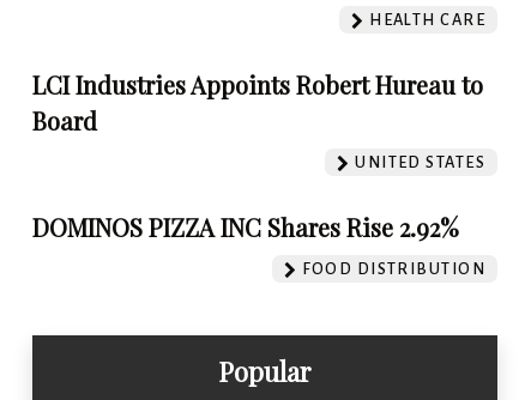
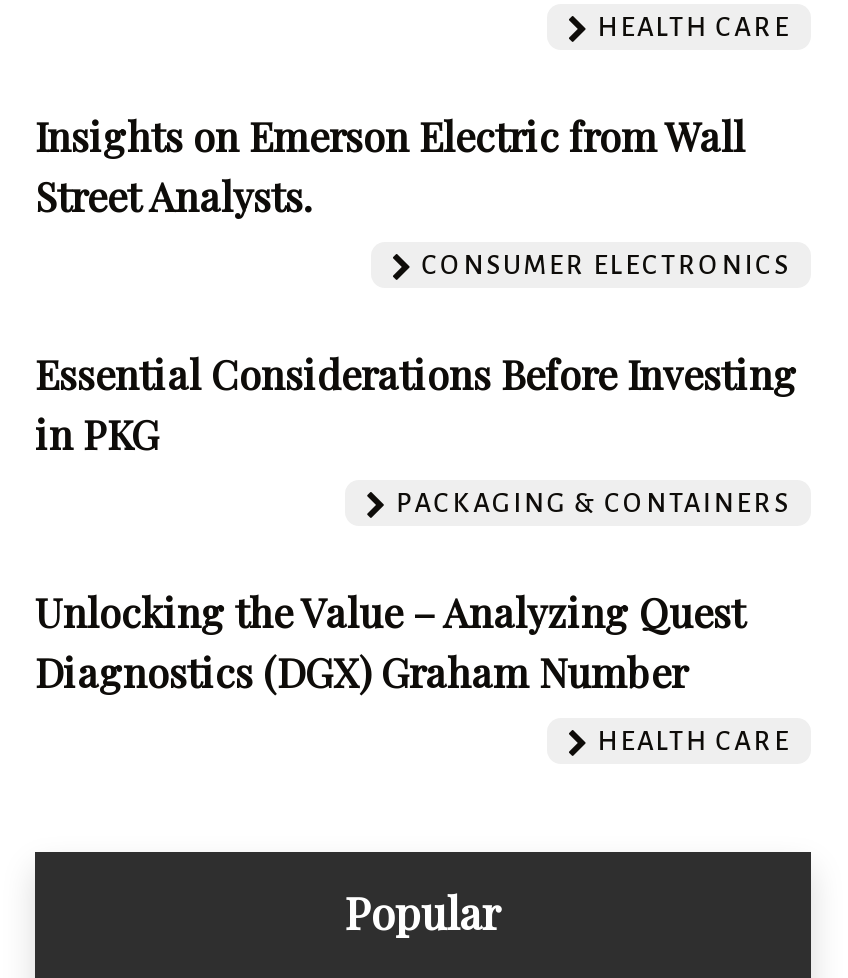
[32,68,485,278] LCI Industries Appoints Robert Hureau to | Board | UNITED STATES | DOMINOS PIZZA INC Shares Rise 2.92% | FOOD DISTRIBUTION -> [35,108,797,756] Insights on Emerson Electric from Wall | Street Analysts. | CONSUMER ELECTRONICS | Essential Considerations Before Investing | in PKG | PACKAGING & CONTAINERS | Unlocking the Value – Analyzing Quest | Diagnostics (DGX) Graham Number | HEALTH CARE

